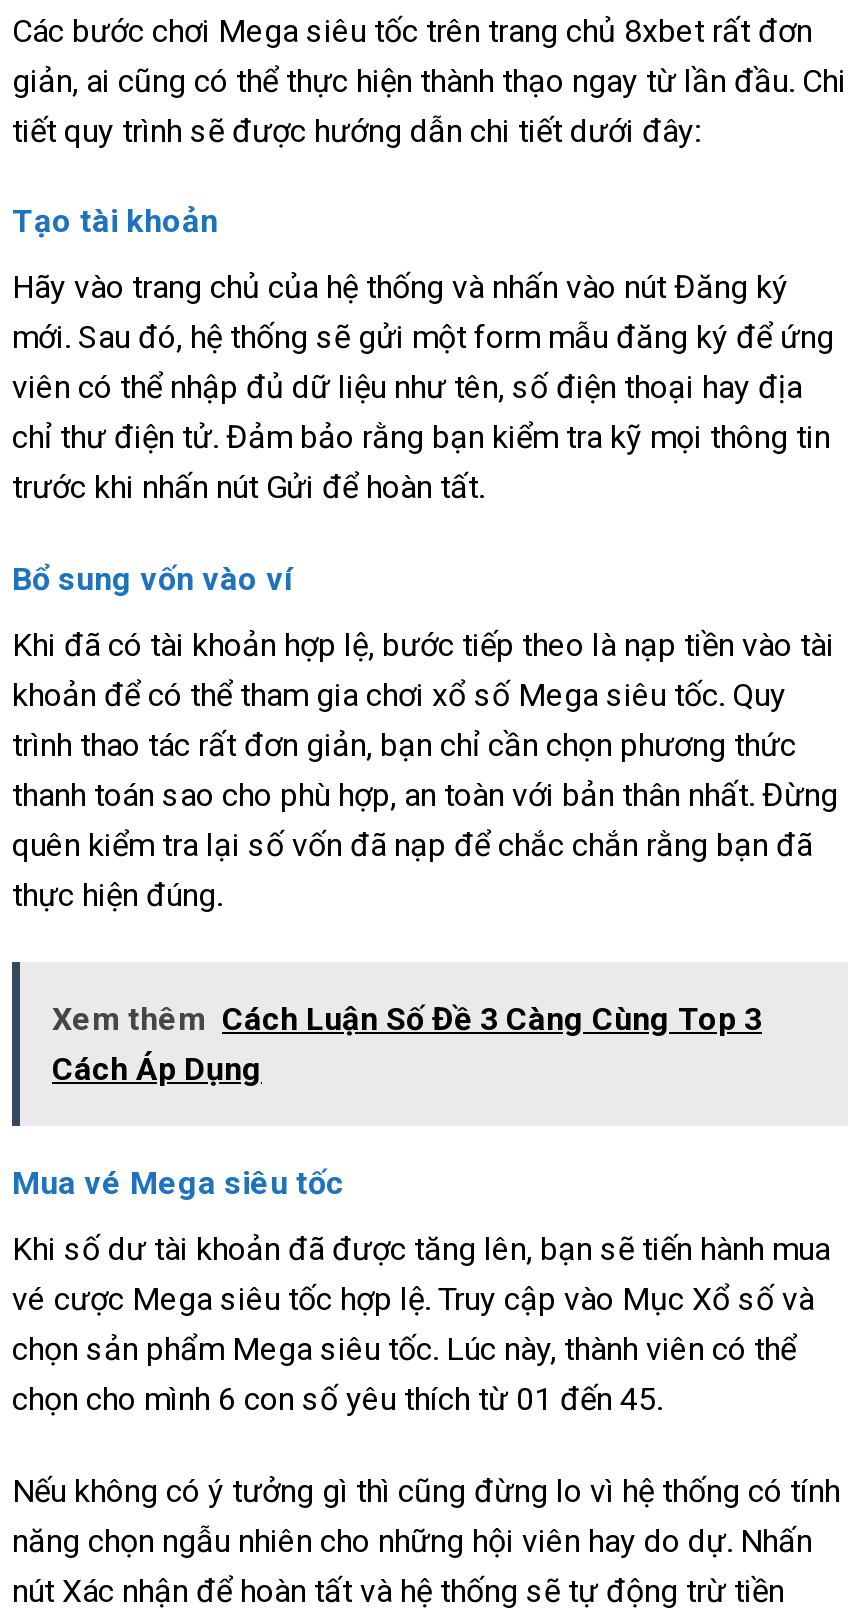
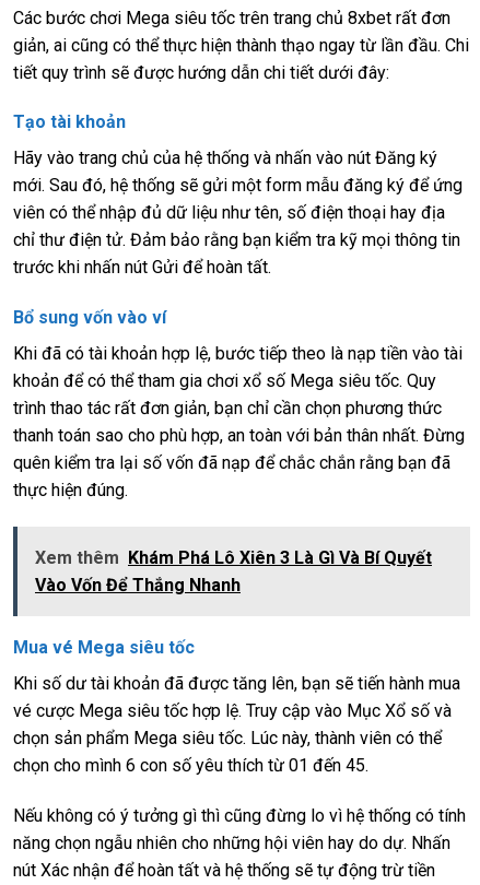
[52,1000,762,1088] Xem thêm Cách Luận Số Đề 3 Càng Cùng Top 3 | Cách Áp Dụng -> [35,547,432,596] Xem thêm Khám Phá Lô Xiên 3 Là Gì Và Bí Quyết | Vào Vốn Để Thắng Nhanh

